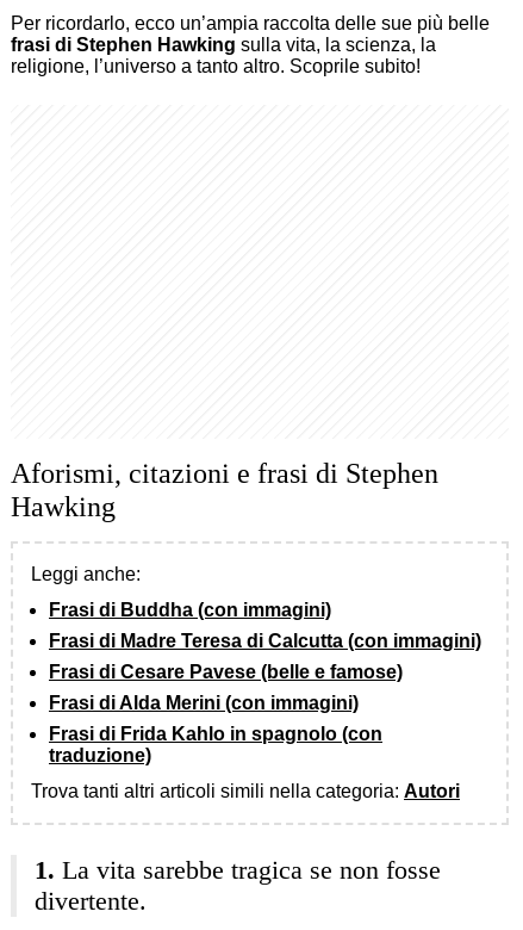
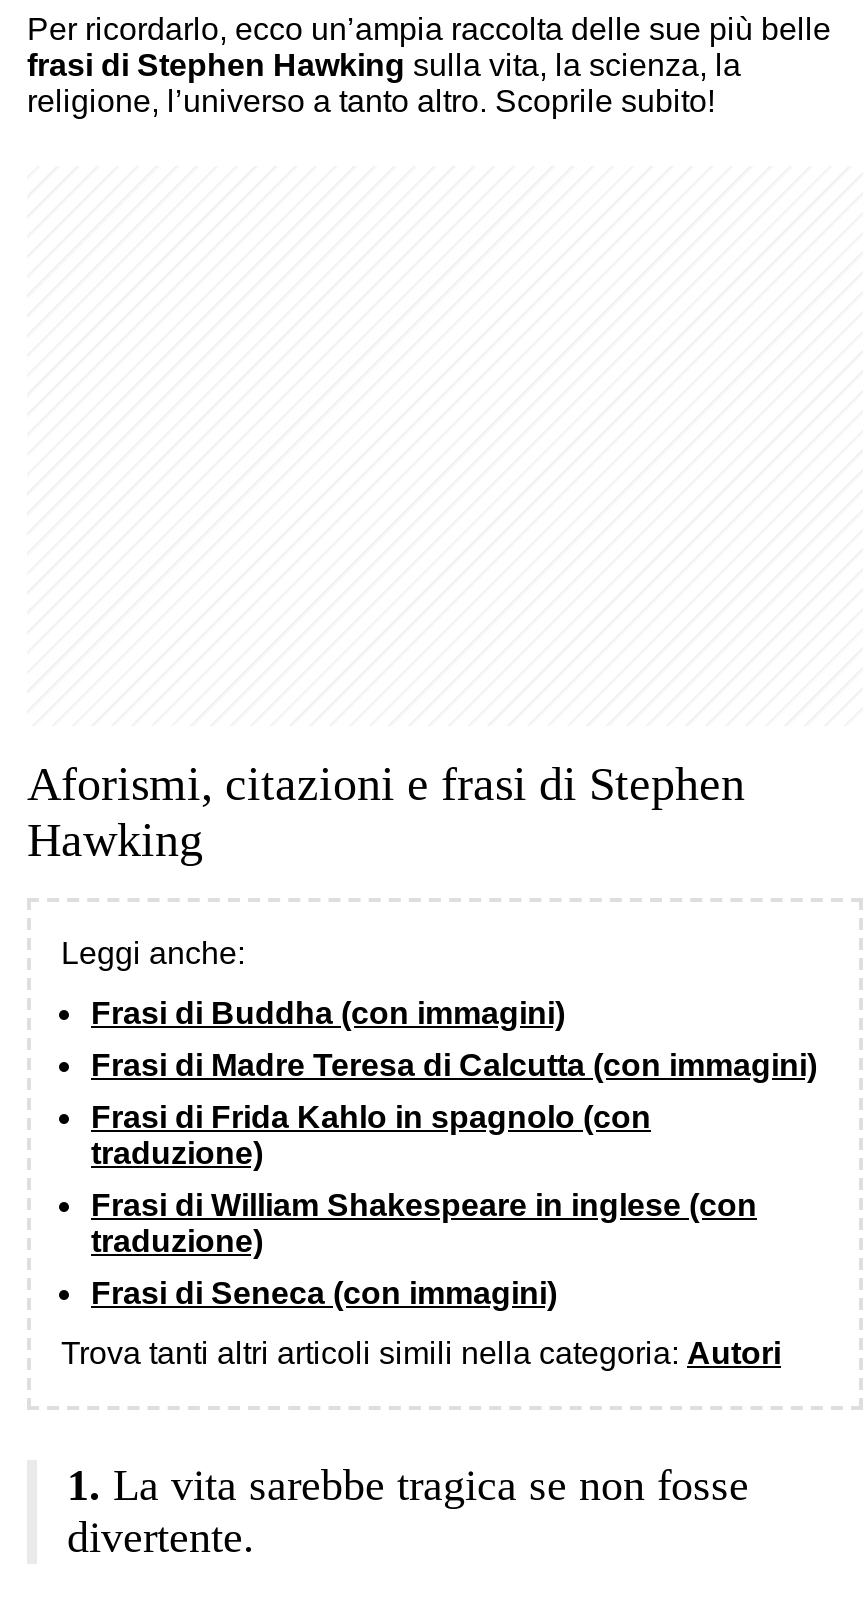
[49,661,403,713] Frasi di Cesare Pavese (belle e famose) | Frasi di Alda Merini (con immagini) -> none
moved [49,723,382,765] -> [91,1099,651,1169]: Frasi di Frida Kahlo in spagnolo (con | traduzione)
none -> [91,1187,757,1309] Frasi di William Shakespeare in inglese (con | traduzione) | Frasi di Seneca (con immagini)

